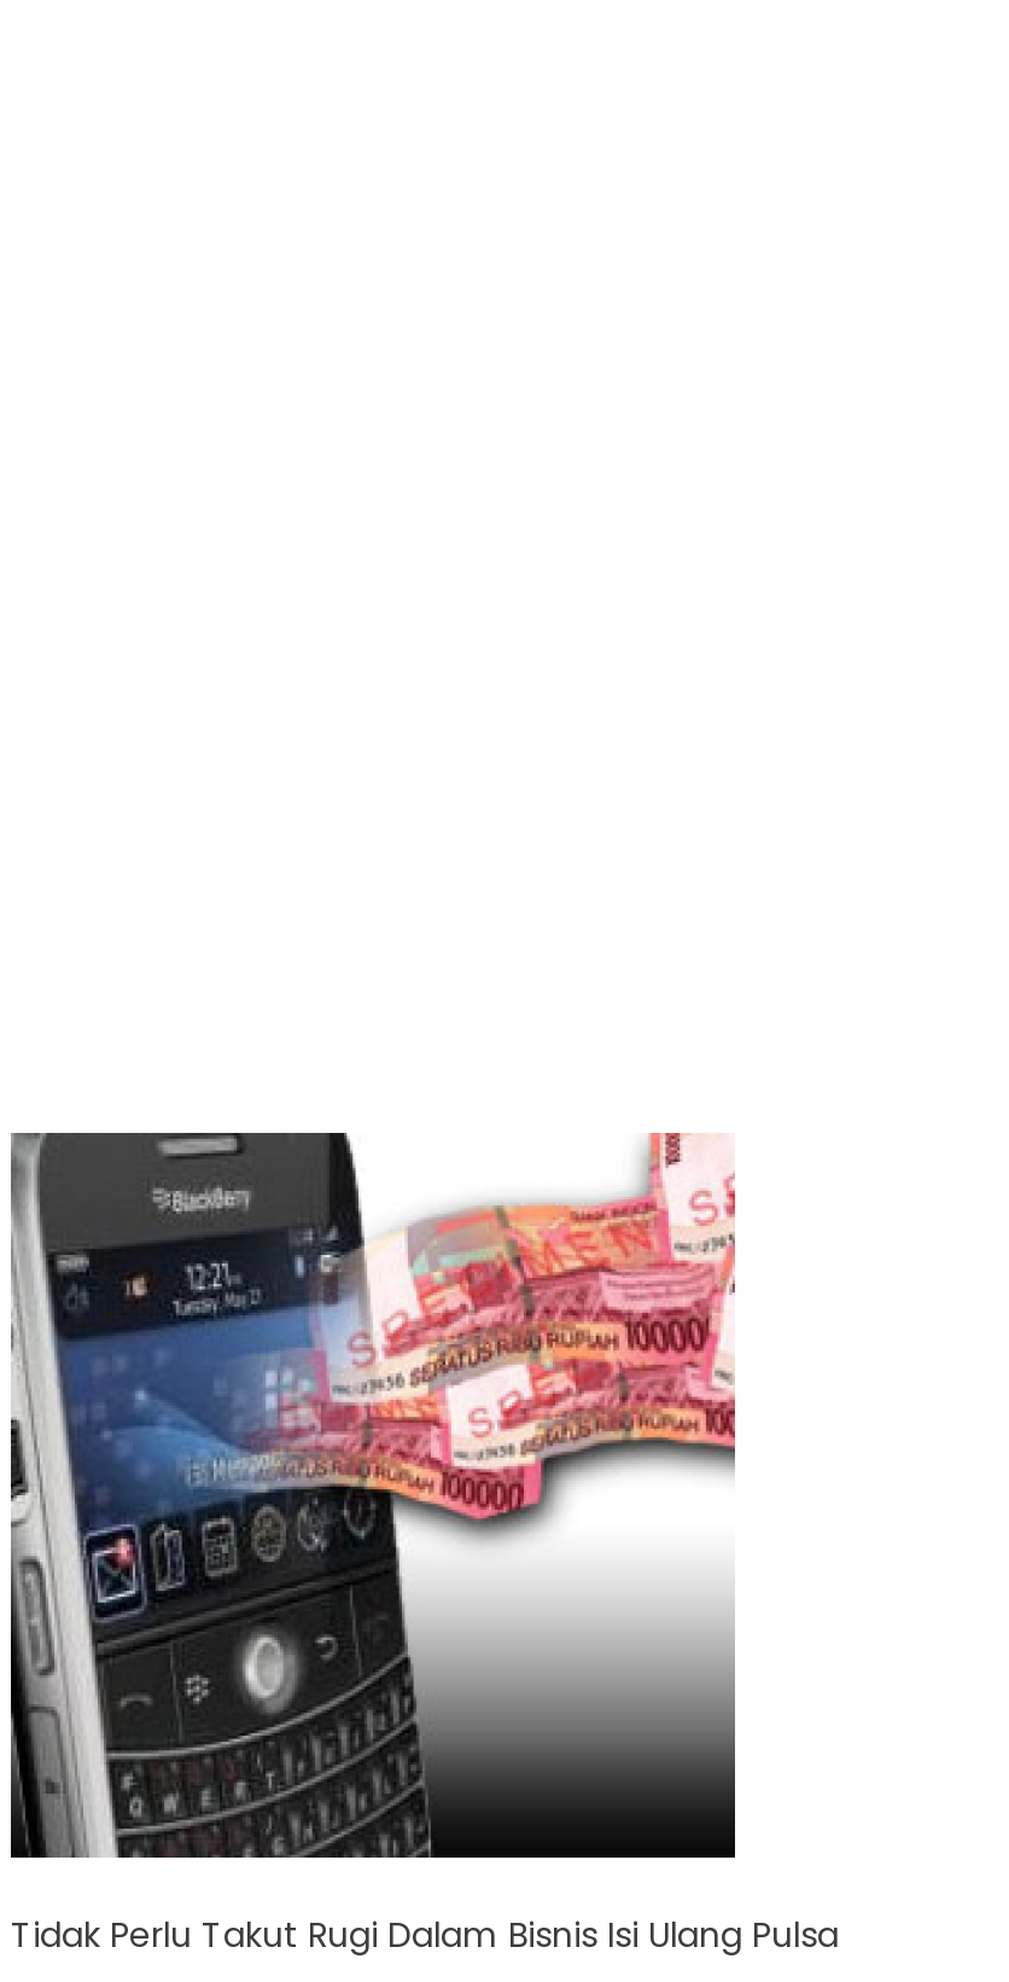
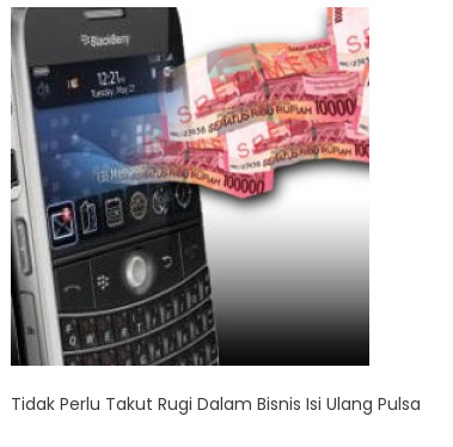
none -> [10,6,371,208] [image]

